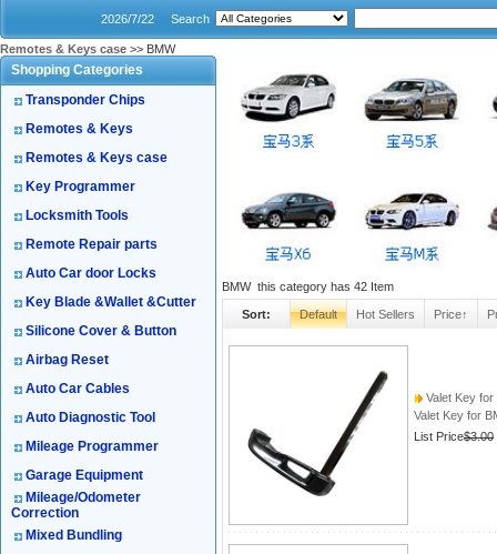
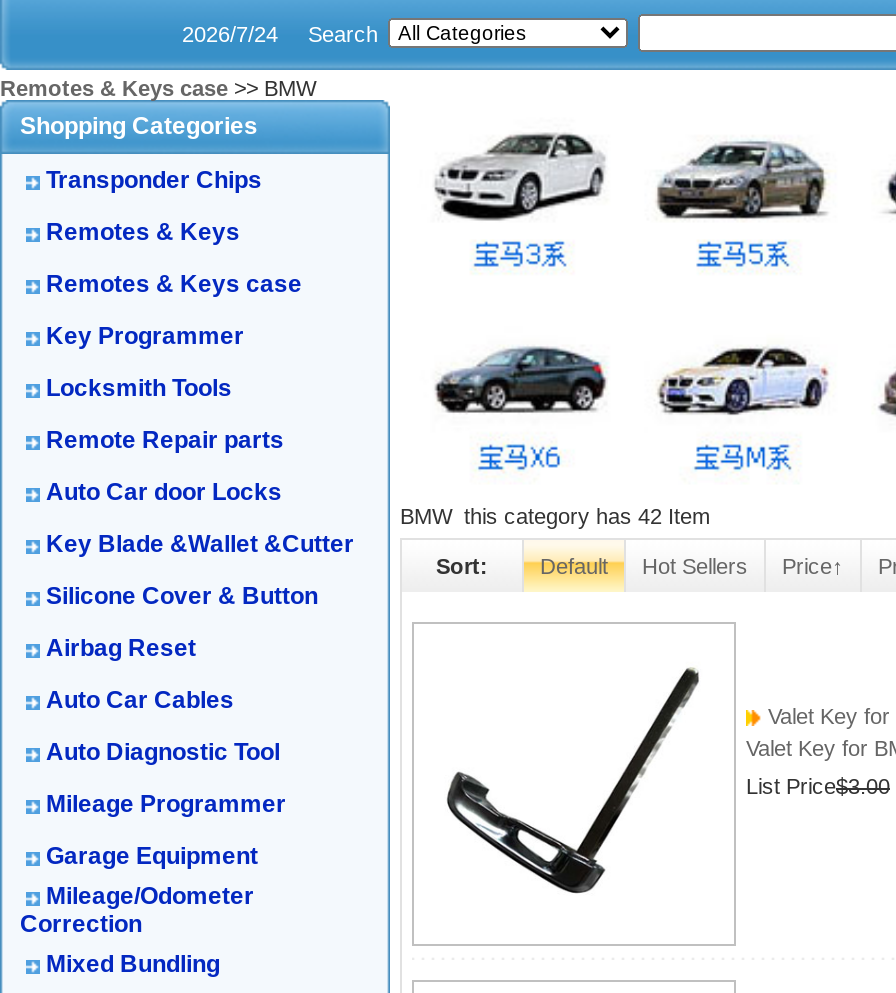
[101,12,210,26] 2026/7/22 Search -> [182,22,378,46] 2026/7/24 Search

